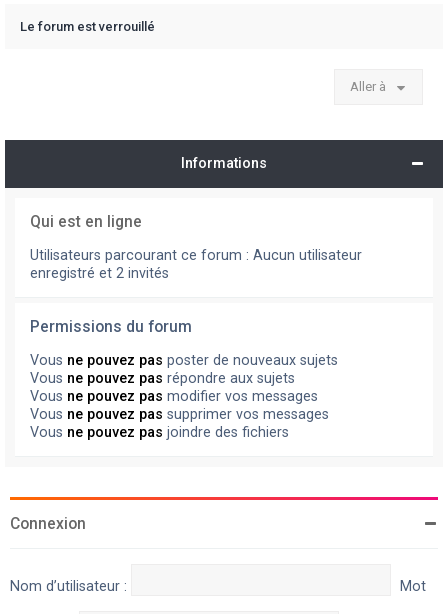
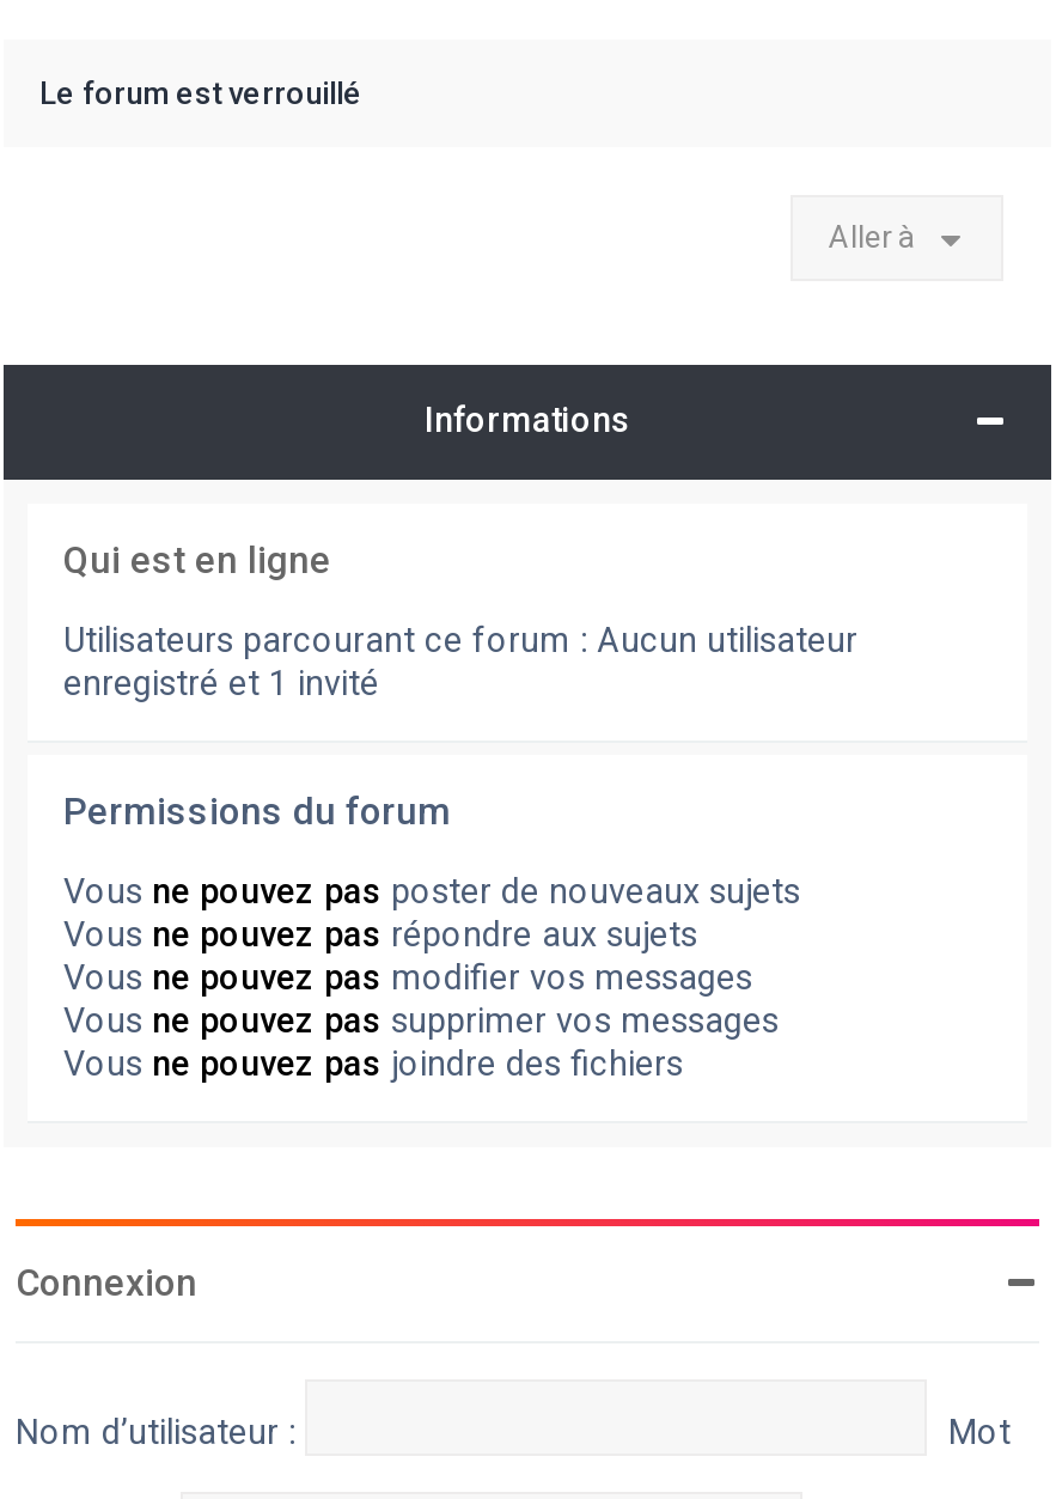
[30,265,169,281] enregistré et 2 invités -> [63,664,379,702] enregistré et 1 invité

